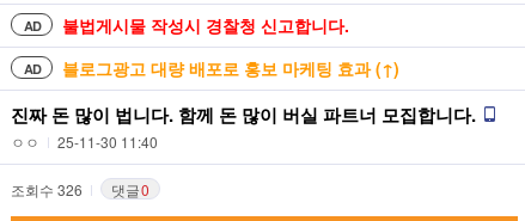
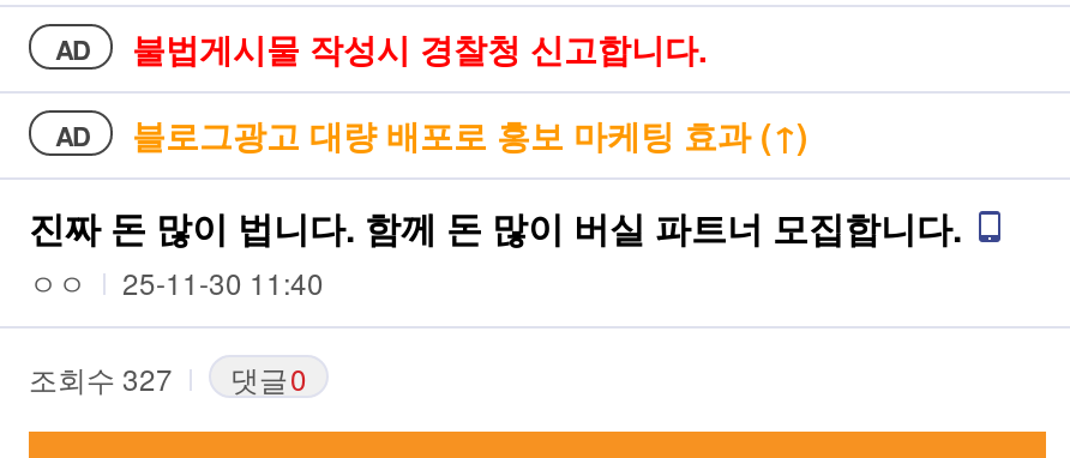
[11,179,149,200] 조회수 326 댓글0 -> [29,358,307,399] 조회수 327 댓글0

